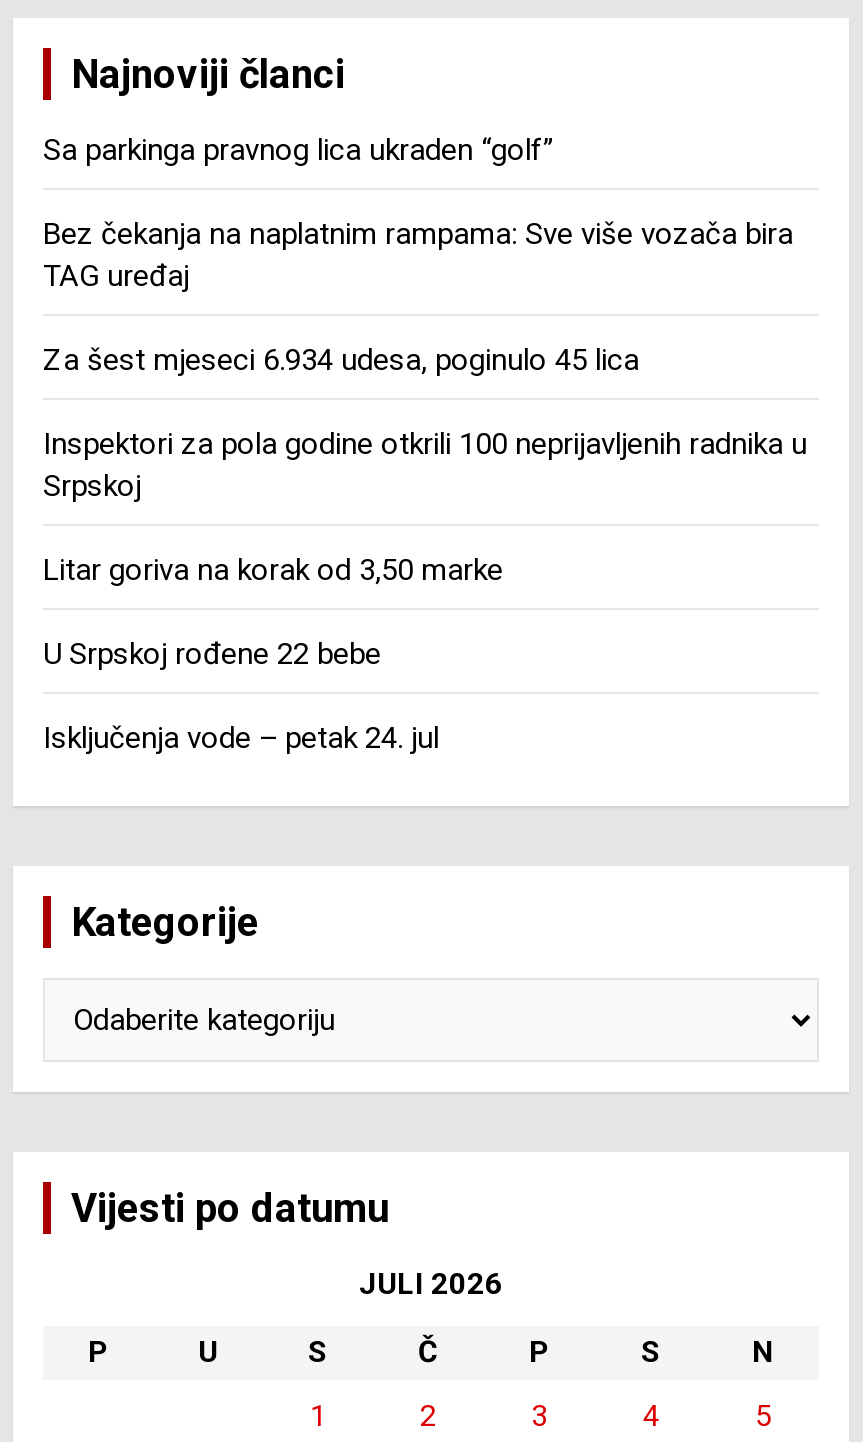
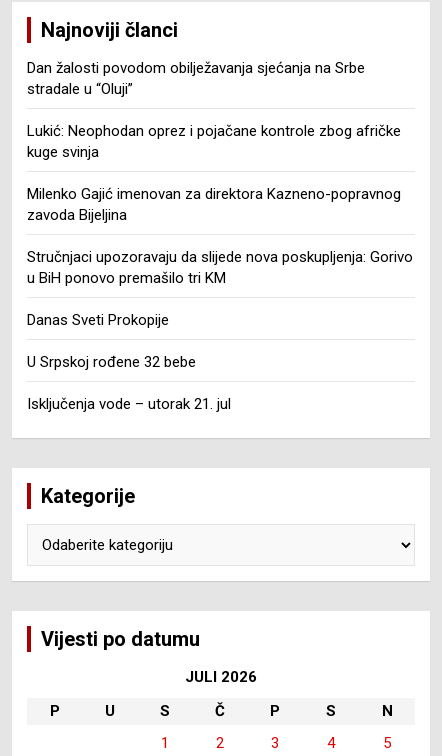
[43,132,553,168] Sa parkinga pravnog lica ukraden “golf” -> [27,59,365,98] Dan žalosti povodom obilježavanja sjećanja na Srbe | stradale u “Oluji”
[43,216,793,294] Bez čekanja na naplatnim rampama: Sve više vozača bira | TAG uređaj -> [27,122,401,161] Lukić: Neophodan oprez i pojačane kontrole zbog afričke | kuge svinja
[43,342,639,378] Za šest mjeseci 6.934 udesa, poginulo 45 lica -> [27,185,401,224] Milenko Gajić imenovan za direktora Kazneno-popravnog | zavoda Bijeljina
[43,426,807,504] Inspektori za pola godine otkrili 100 neprijavljenih radnika u | Srpskoj -> [27,248,413,287] Stručnjaci upozoravaju da slijede nova poskupljenja: Gorivo | u BiH ponovo premašilo tri KM
[43,552,503,588] Litar goriva na korak od 3,50 marke -> [27,311,169,329] Danas Sveti Prokopije
[43,636,381,672] U Srpskoj rođene 22 bebe -> [27,353,196,371] U Srpskoj rođene 32 bebe
[43,720,439,756] Isključenja vode – petak 24. jul -> [27,395,231,413] Isključenja vode – utorak 21. jul

